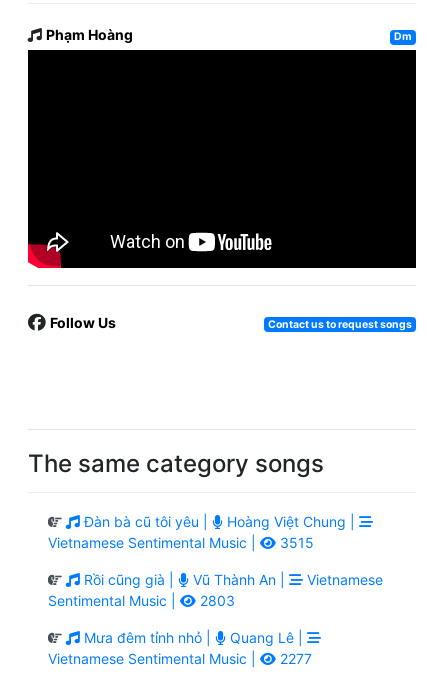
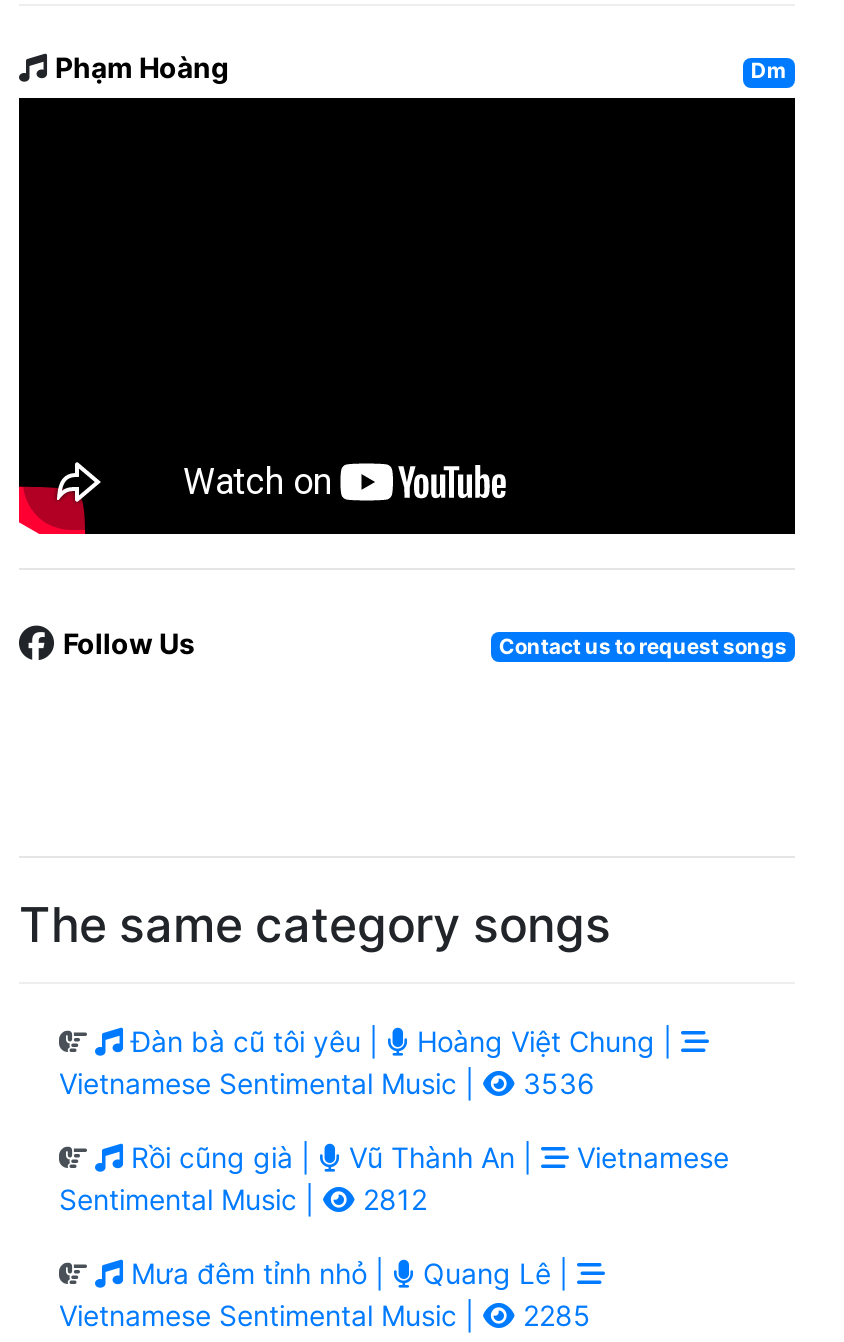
[276,534,314,551] 3515 -> [515,1065,595,1099] 3536
[196,592,235,609] 2803 -> [355,1181,427,1215] 2812
[276,650,312,667] 2277 -> [515,1297,591,1331] 2285

